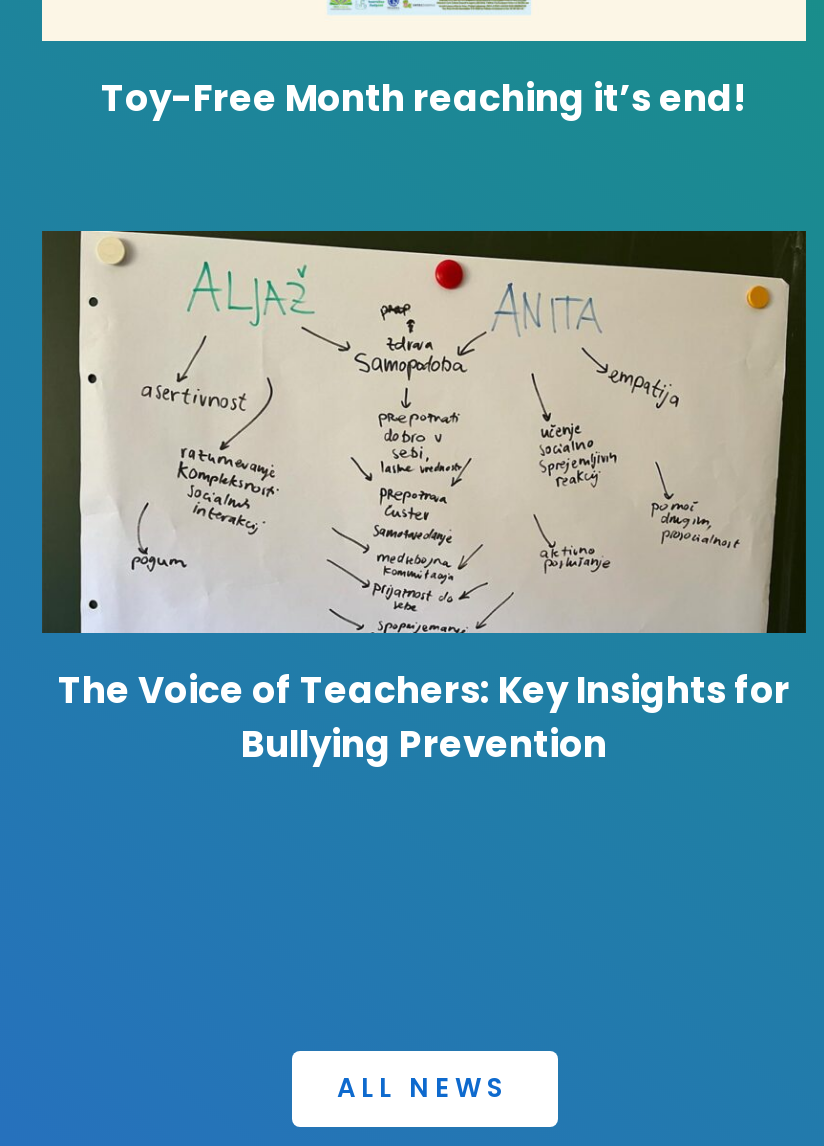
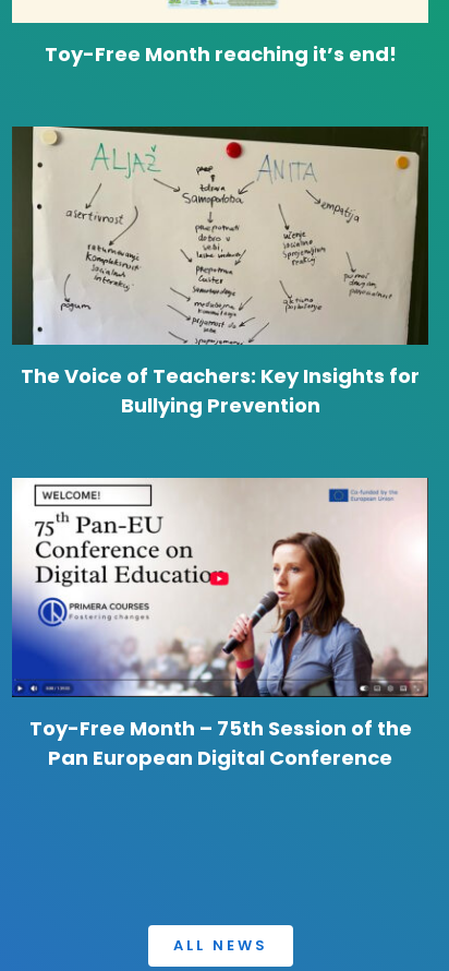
none -> [11,477,428,771] [image] | Toy-Free Month – 75th Session of the | Pan European Digital Conference

